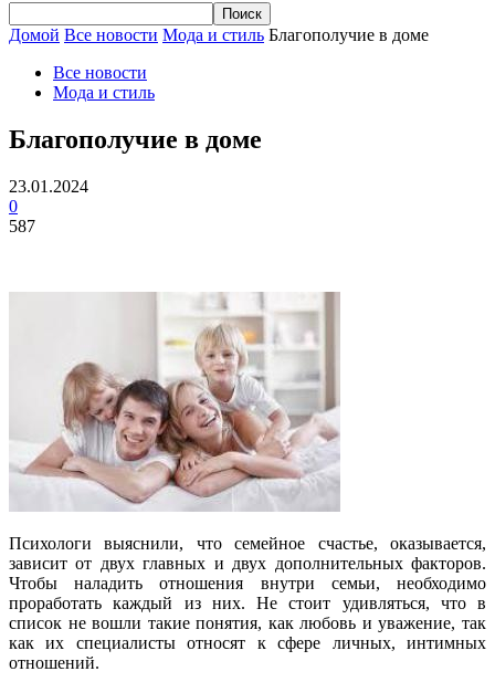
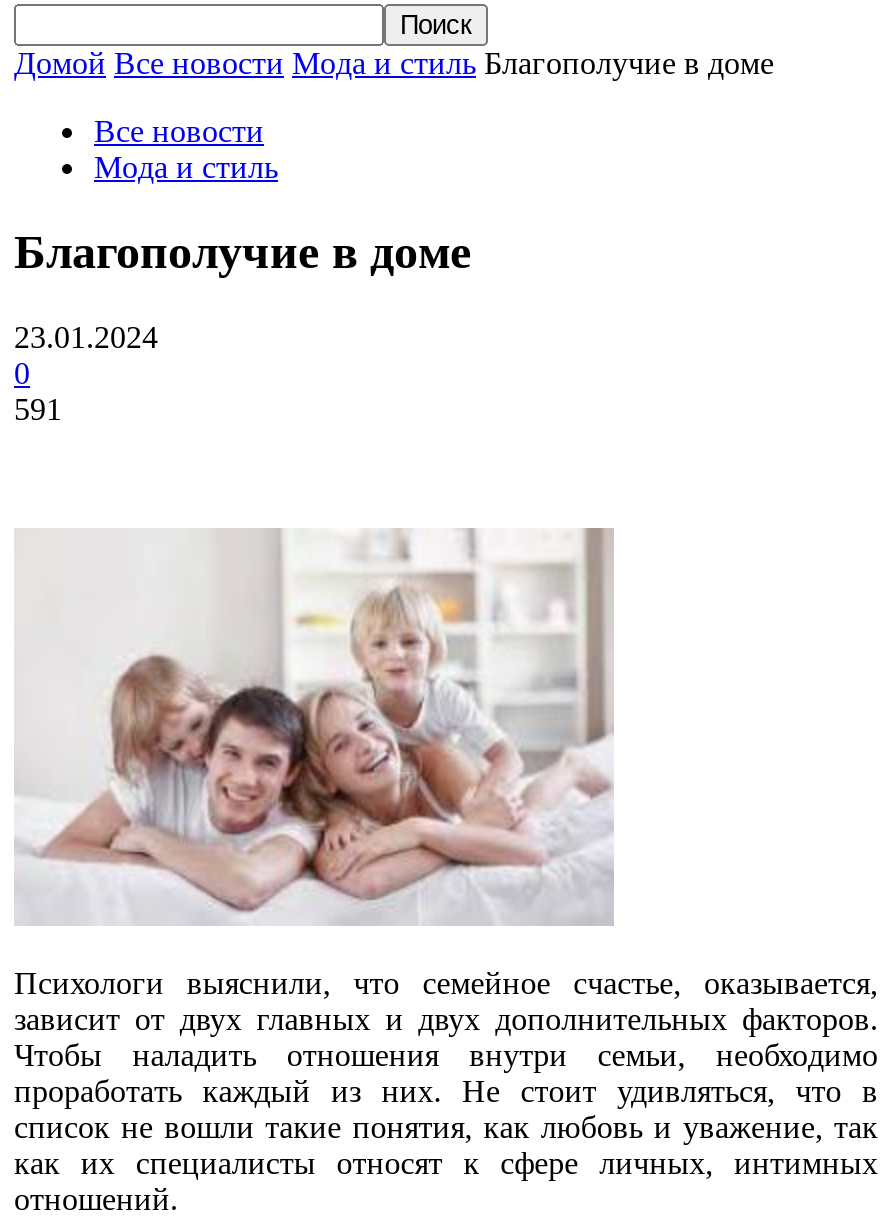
[9,216,35,235] 587 -> [14,392,62,426] 591

